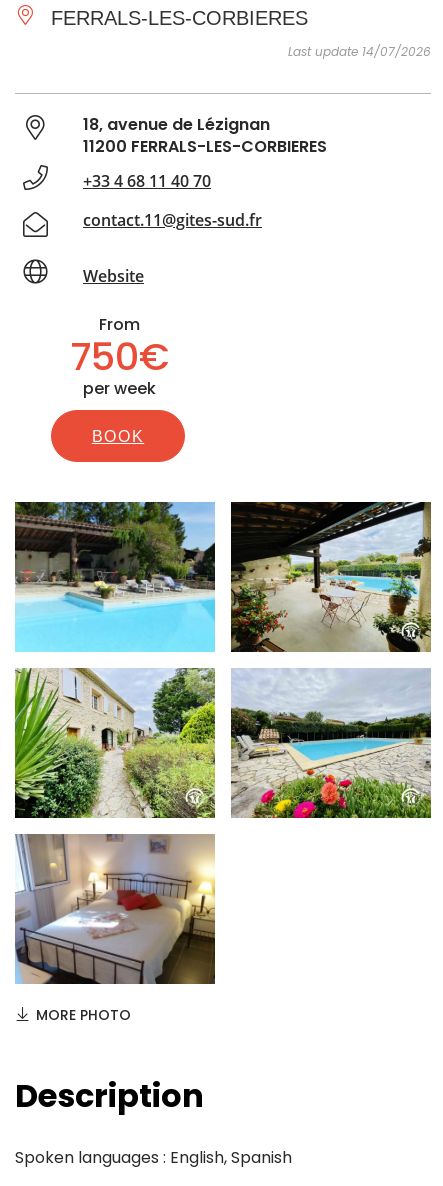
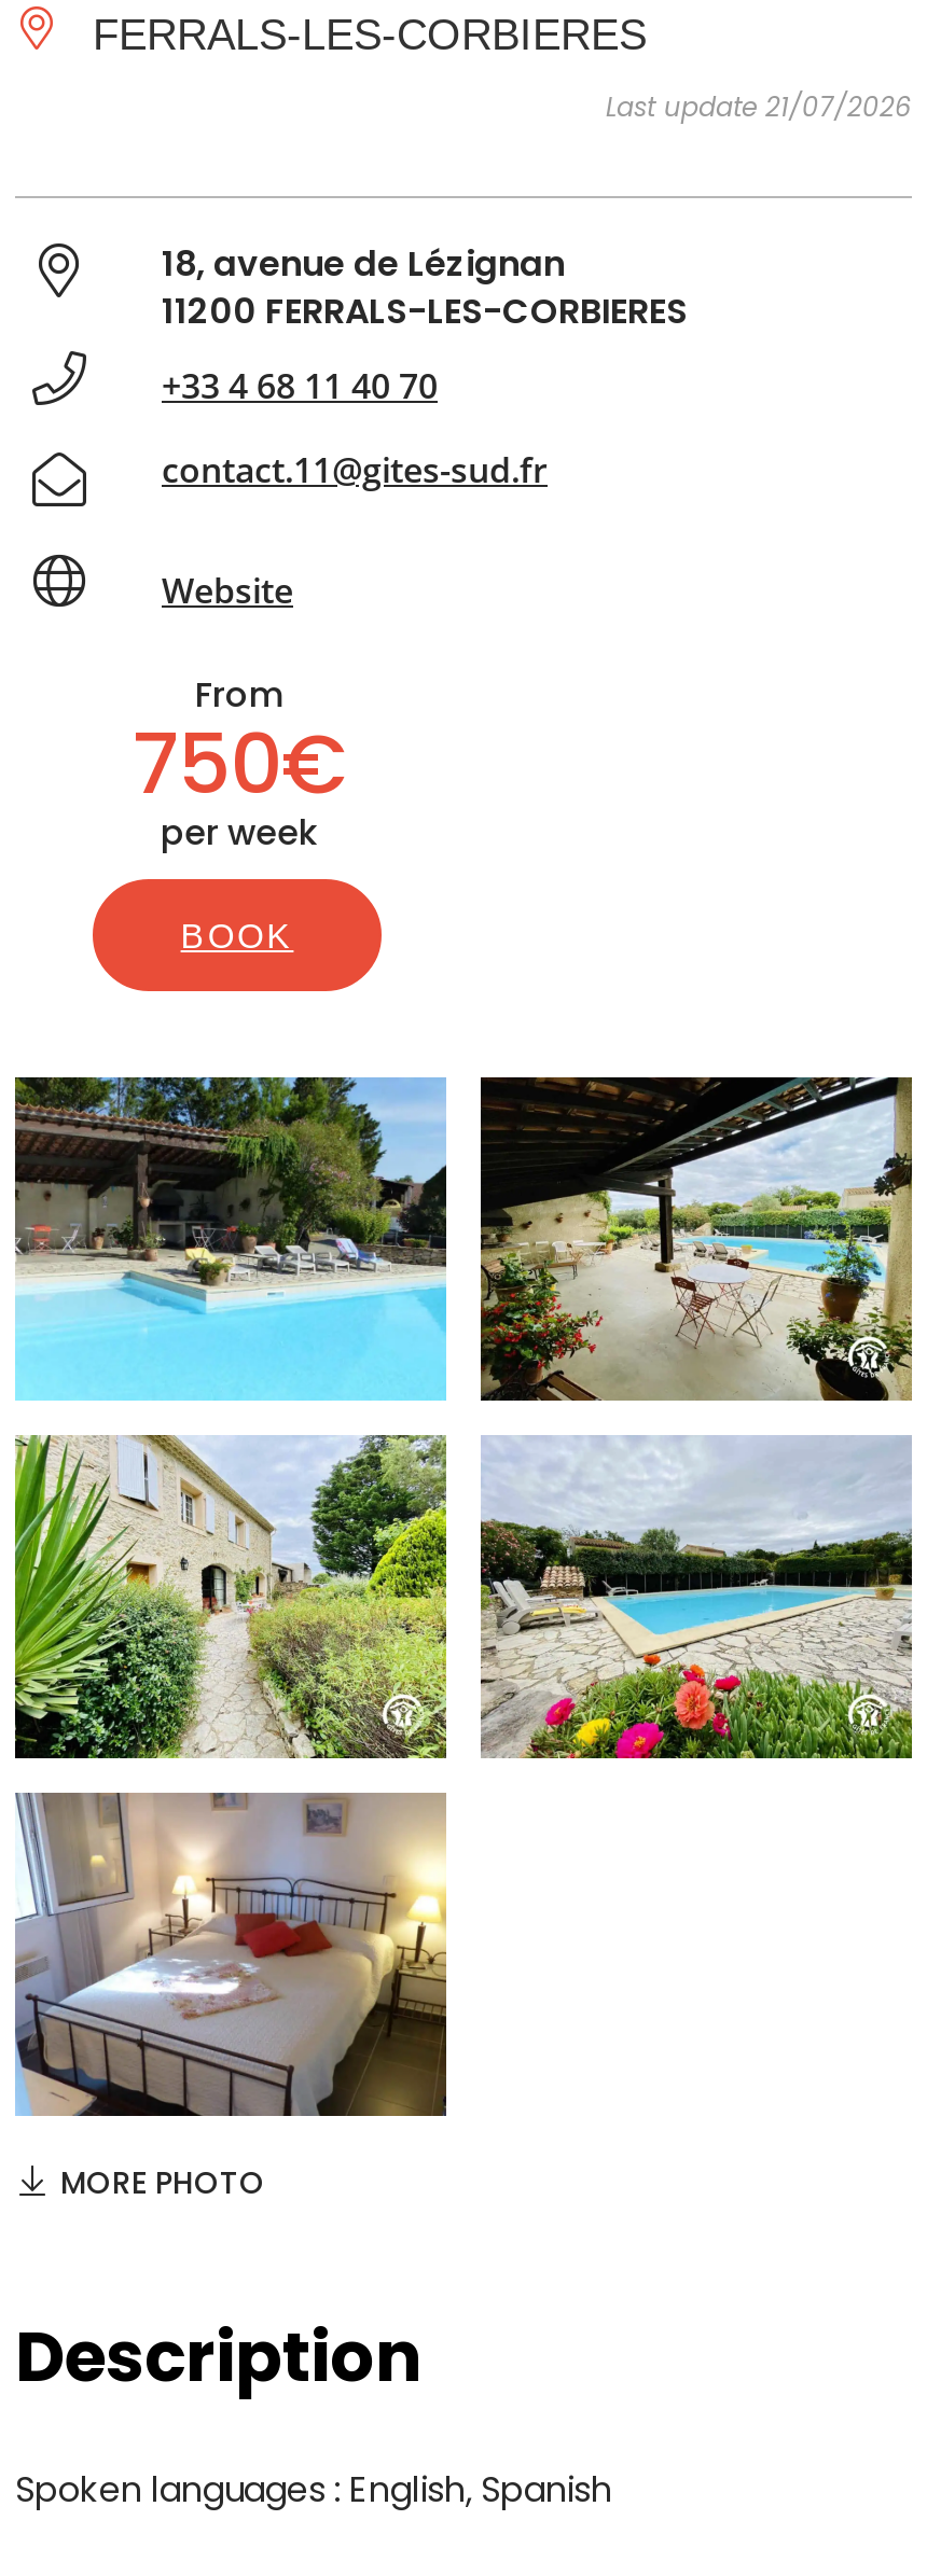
[288,43,431,60] Last update 14/07/2026 -> [606,88,912,125] Last update 21/07/2026

